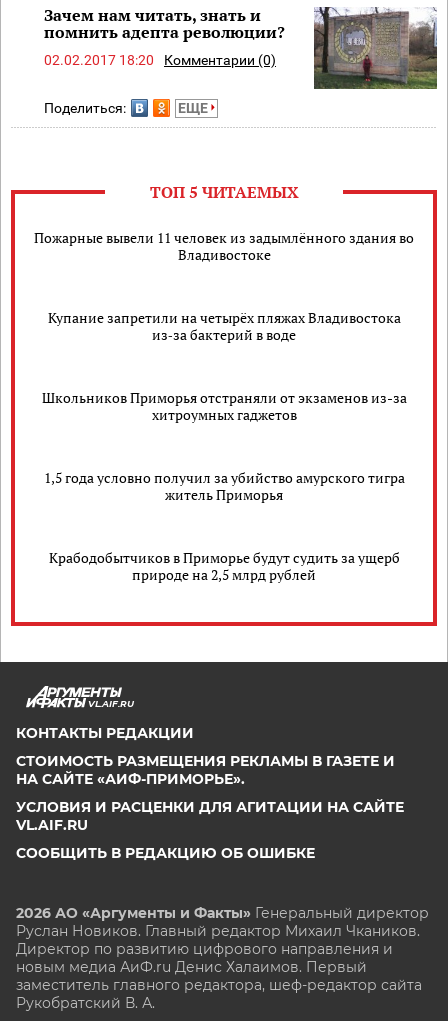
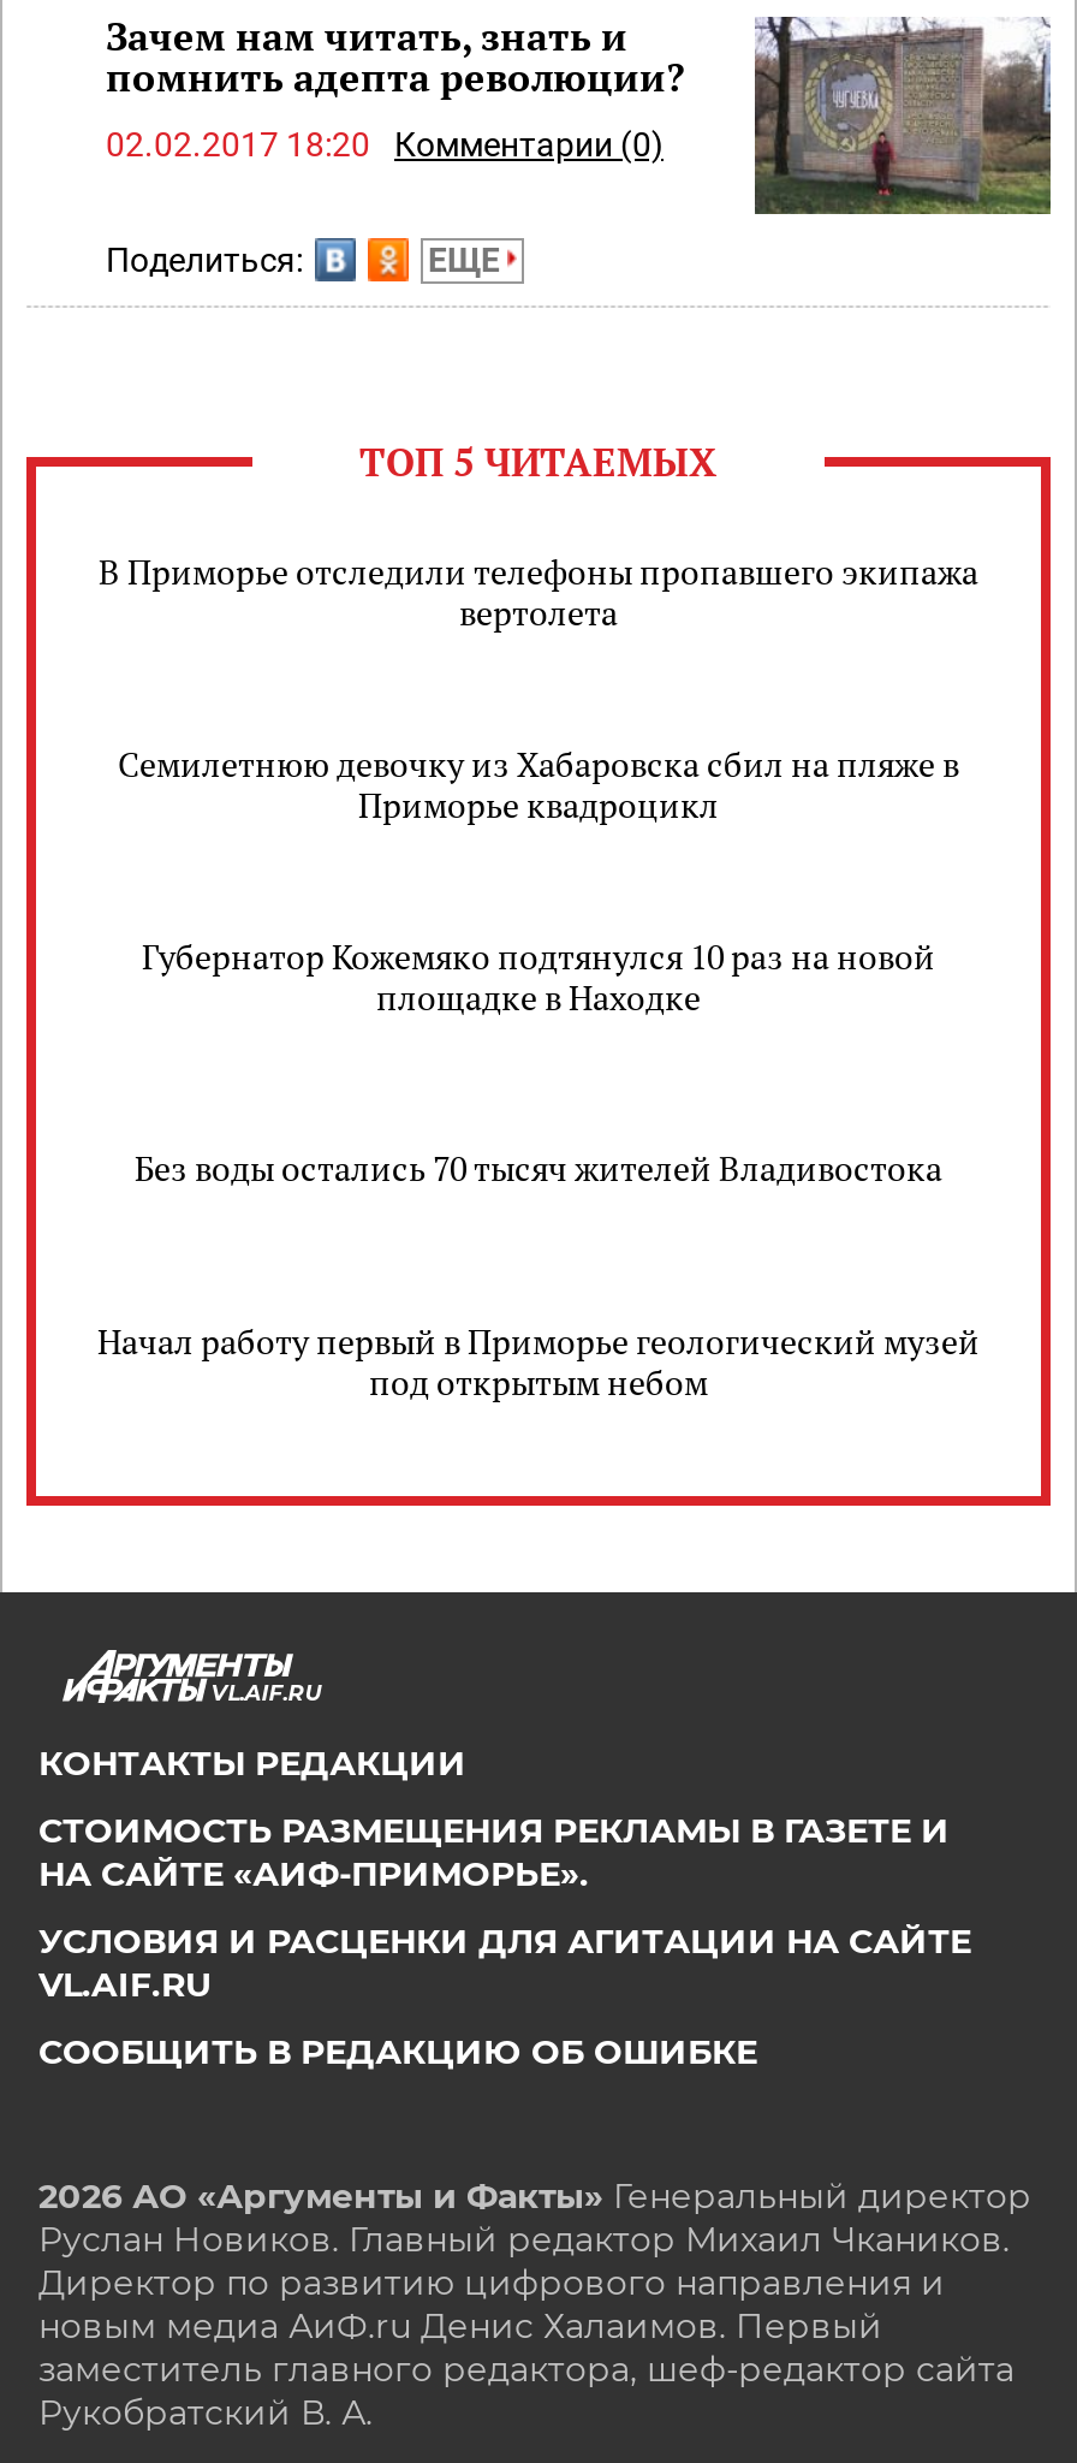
[34,228,414,264] Пожарные вывели 11 человек из задымлённого здания во | Владивостоке -> [99,548,978,634] В Приморье отследили телефоны пропавшего экипажа | вертолета
[47,308,400,344] Купание запретили на четырёх пляжах Владивостока | из‑за бактерий в воде -> [118,740,959,827] Семилетнюю девочку из Хабаровска сбил на пляже в | Приморье квадроцикл
[41,388,406,424] Школьников Приморья отстраняли от экзаменов из-за | хитроумных гаджетов -> [142,933,935,1019] Губернатор Кожемяко подтянулся 10 раз на новой | площадке в Находке
[43,468,404,504] 1,5 года условно получил за убийство амурского тигра | житель Приморья -> [135,1145,942,1191] Без воды остались 70 тысяч жителей Владивостока
[48,548,399,584] Крабодобытчиков в Приморье будут судить за ущерб | природе на 2,5 млрд рублей -> [97,1317,980,1404] Начал работу первый в Приморье геологический музей | под открытым небом

